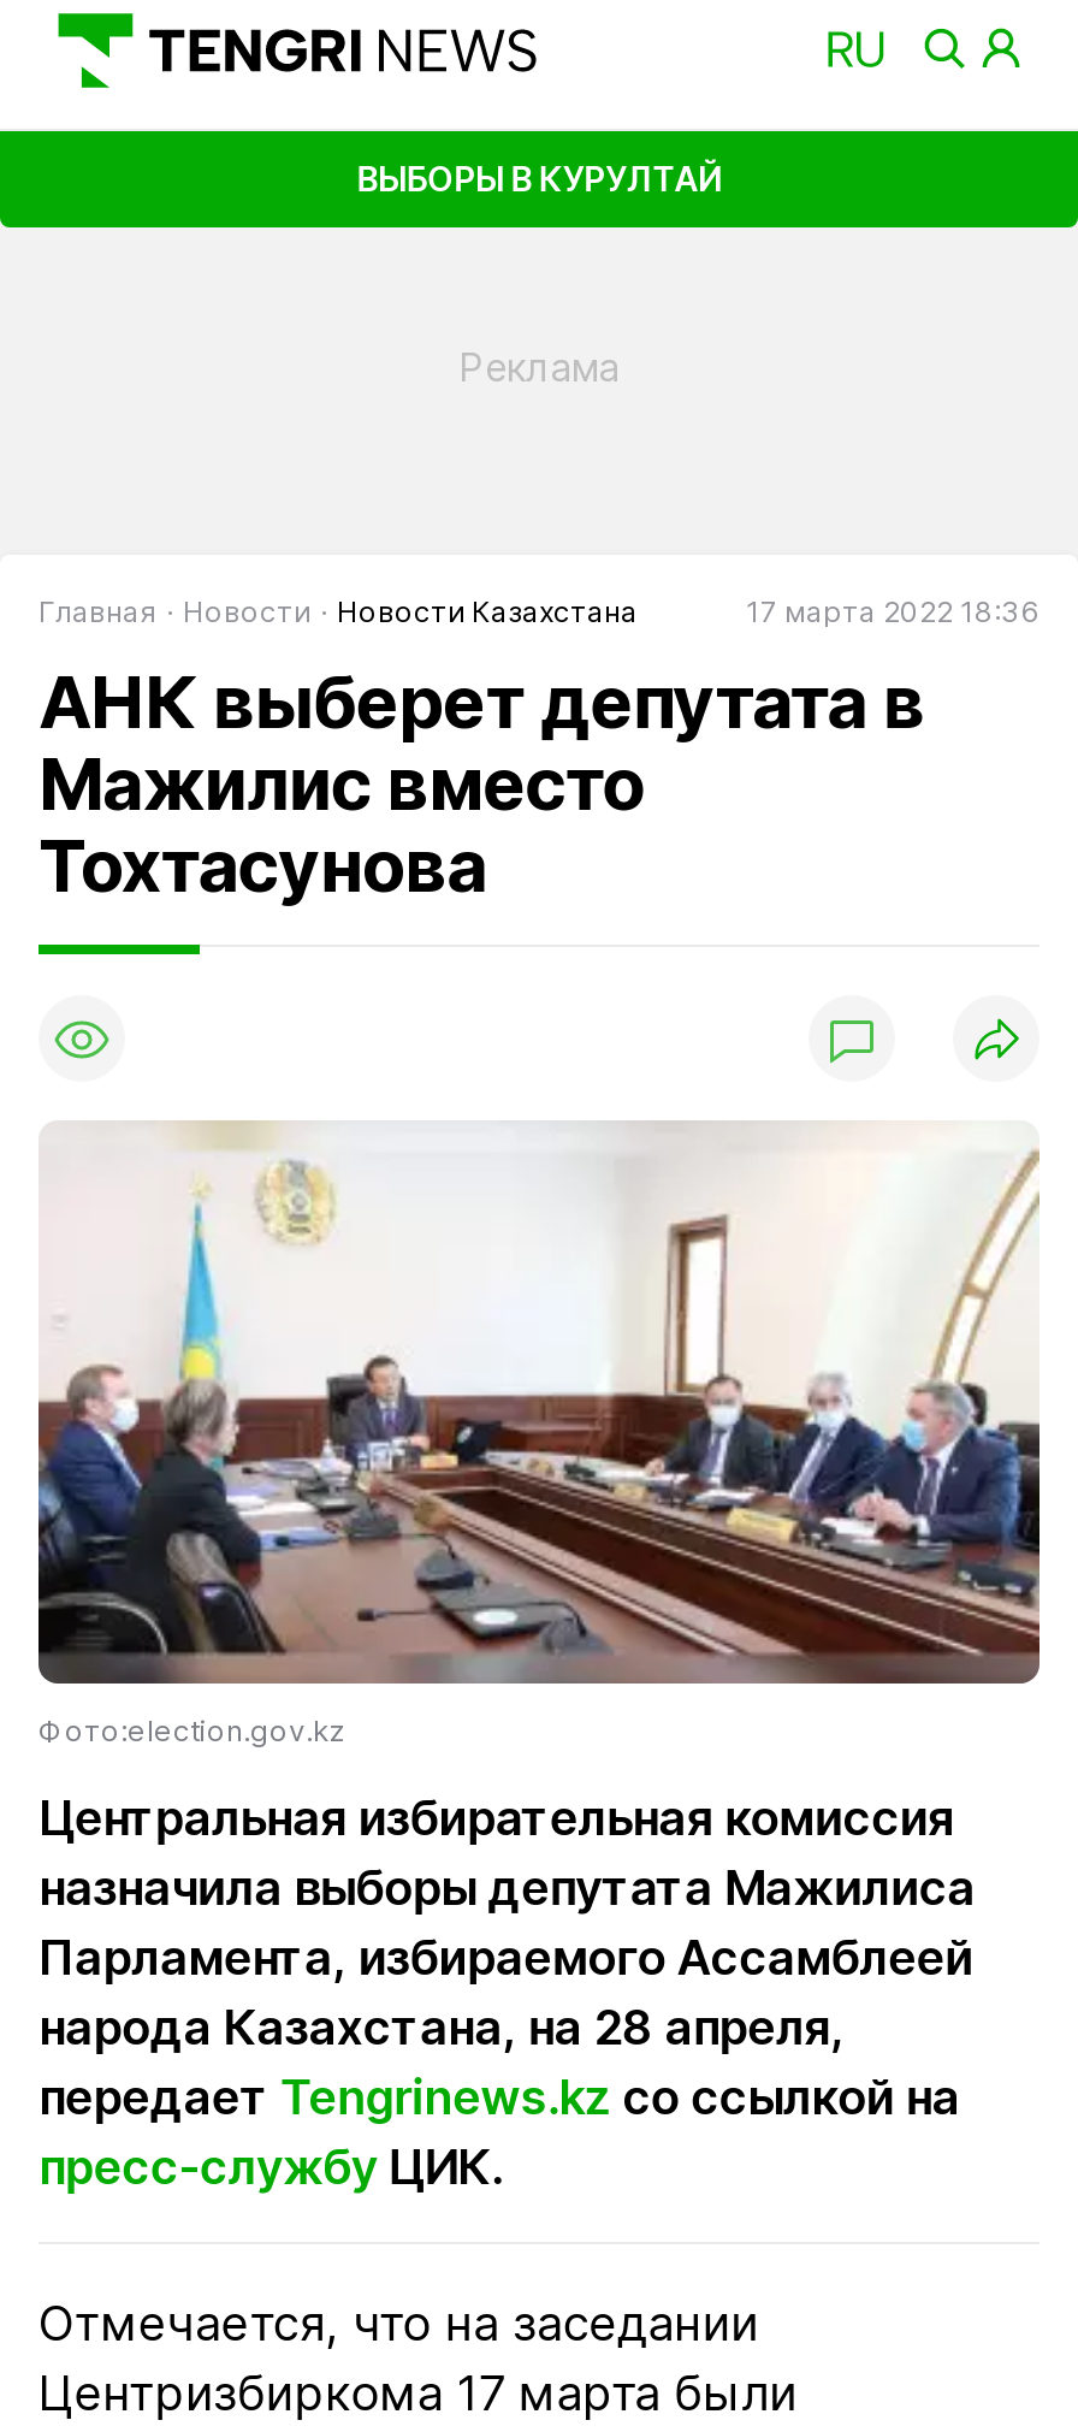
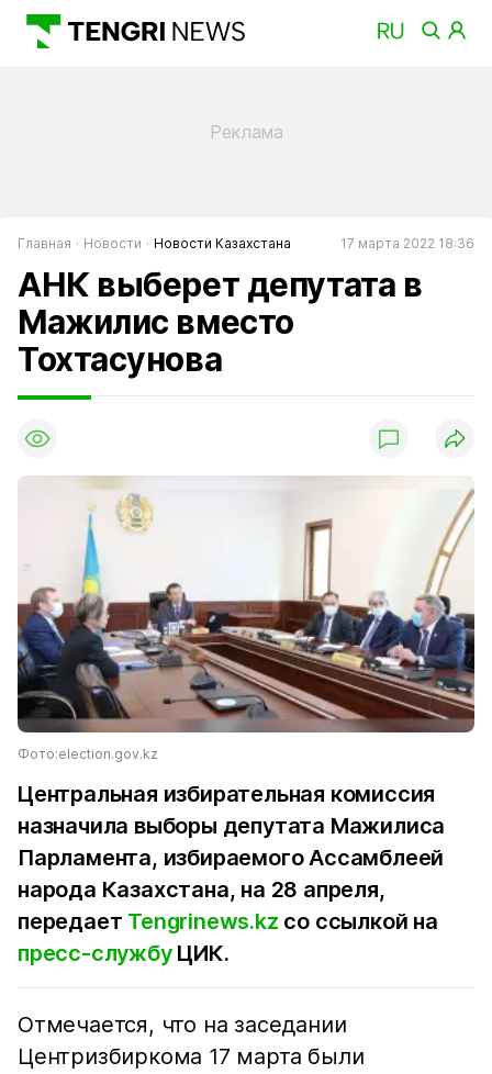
[357,157,721,198] ВЫБОРЫ В КУРУЛТАЙ -> none

